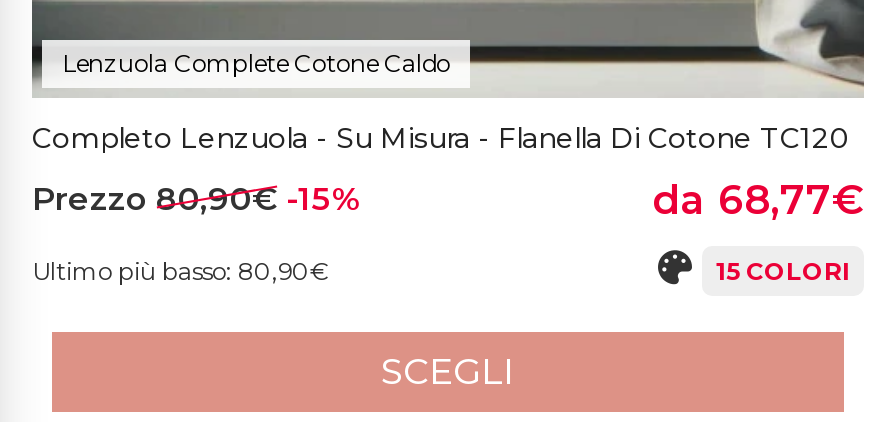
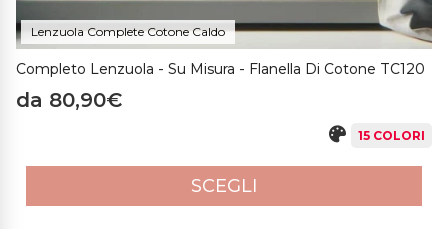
[32,176,864,285] Prezzo 80,90€ -15% | da 68,77€ | Ultimo più basso: 80,90€ -> [16,88,122,112] da 80,90€

